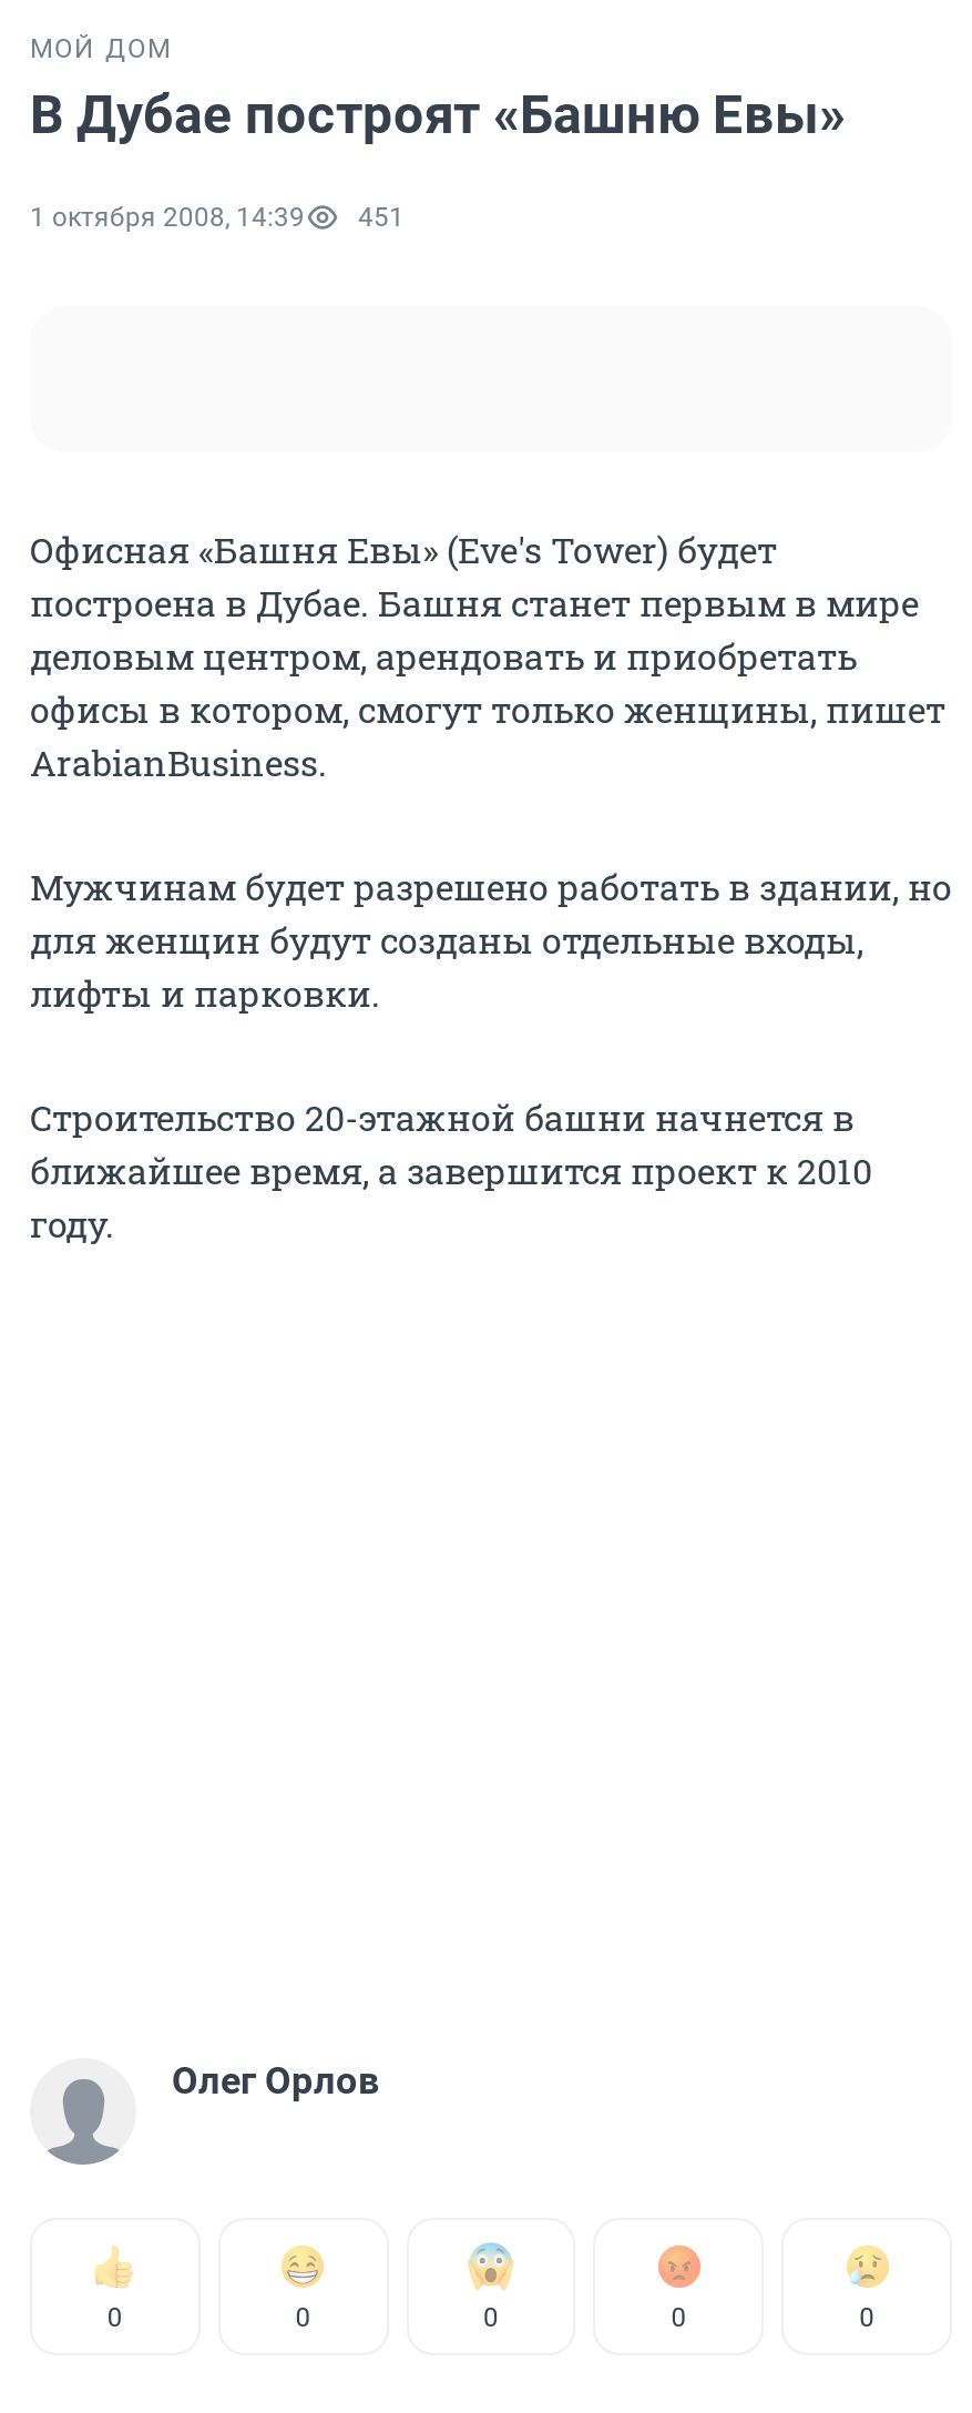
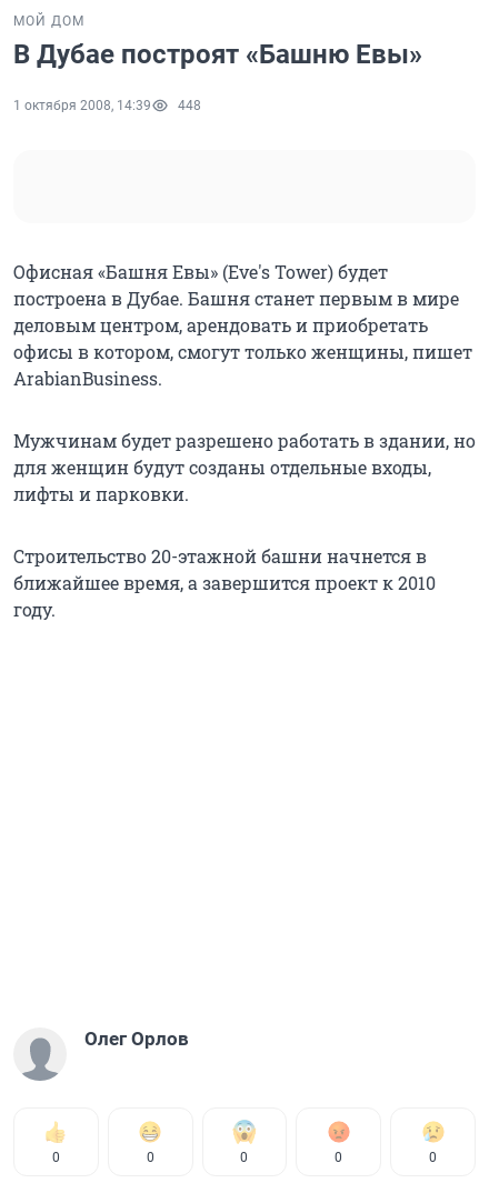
[30,202,405,233] 1 октября 2008, 14:39 451 -> [13,98,201,113] 1 октября 2008, 14:39 448

